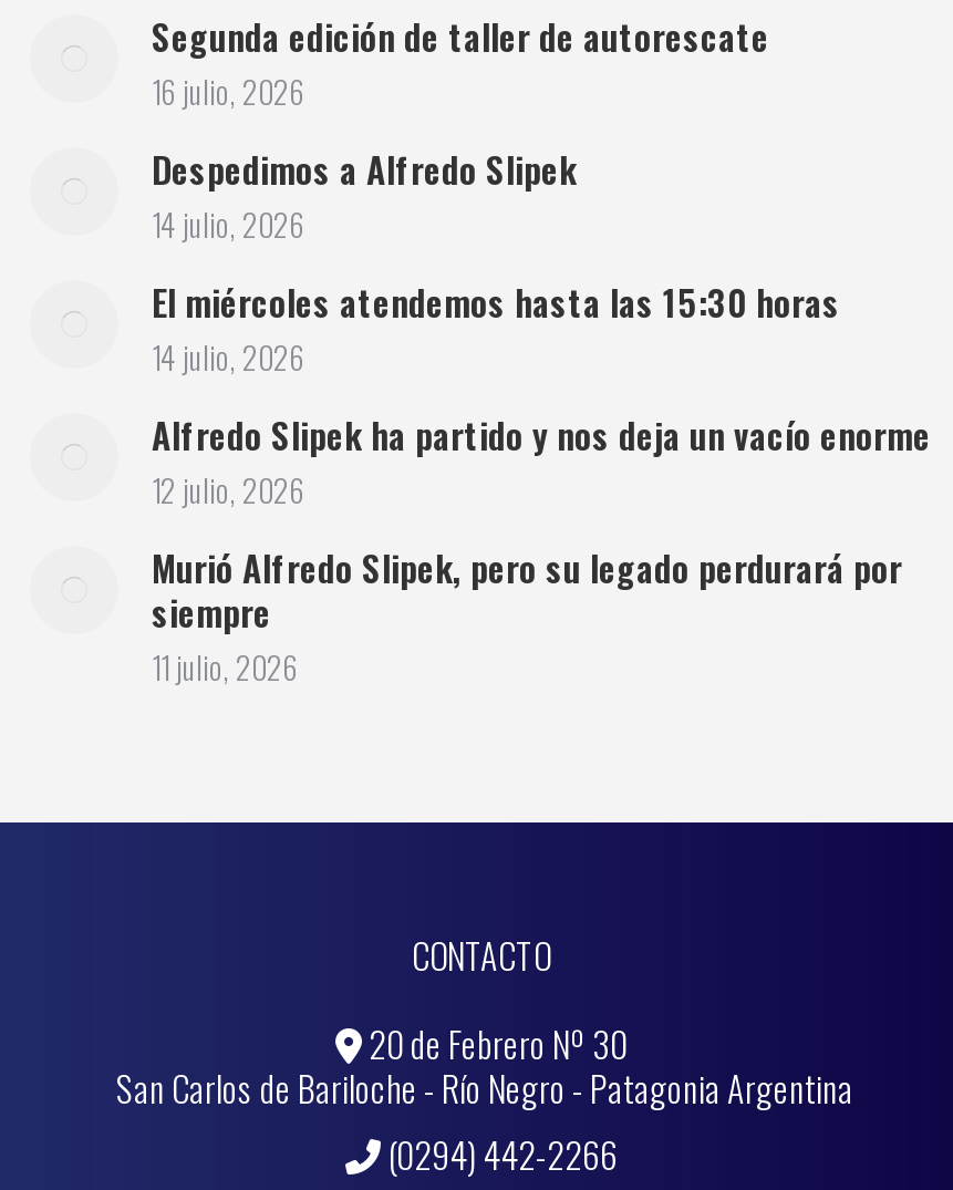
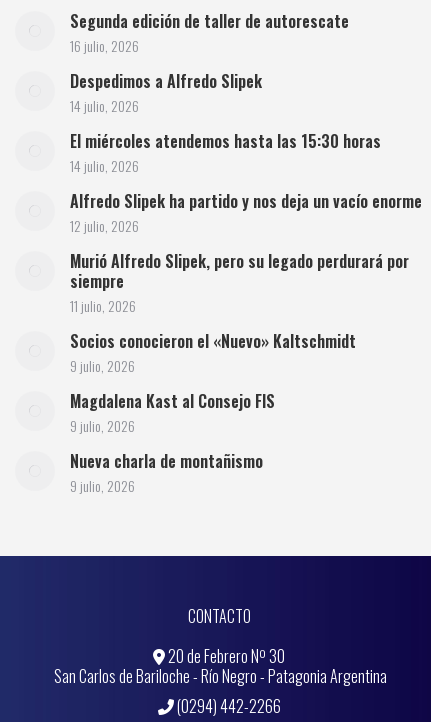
none -> [70,329,356,496] Socios conocieron el «Nuevo» Kaltschmidt | 9 julio, 2026 | Magdalena Kast al Consejo FIS | 9 julio, 2026 | Nueva charla de montañismo | 9 julio, 2026

